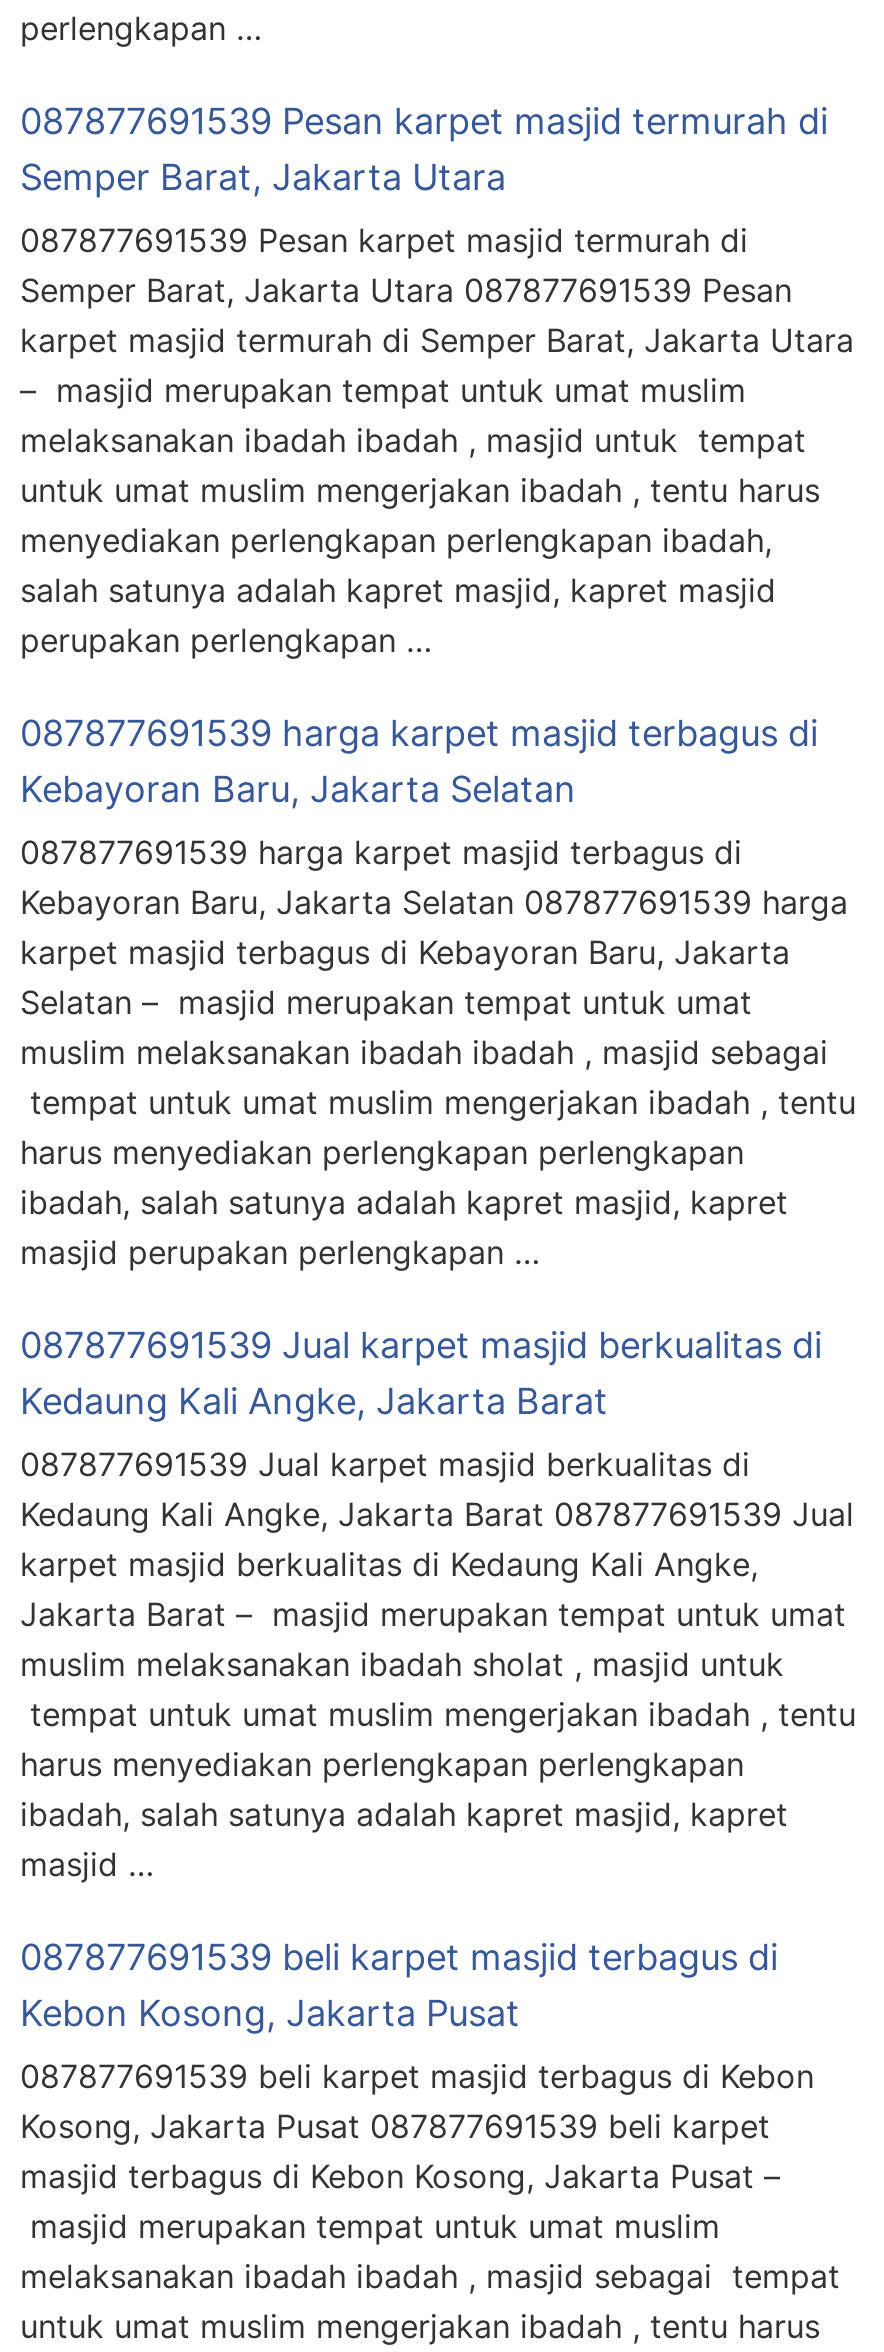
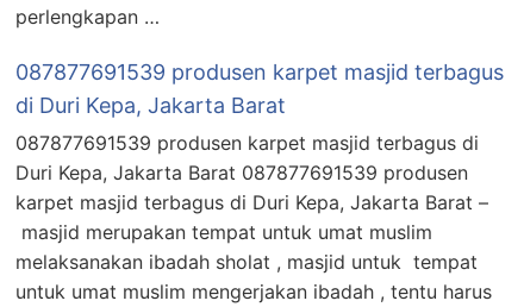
[20,100,856,2196] 087877691539 Pesan karpet masjid termurah di | Semper Barat, Jakarta Utara | 087877691539 Pesan karpet masjid termurah di | Semper Barat, Jakarta Utara 087877691539 Pesan | karpet masjid termurah di Semper Barat, Jakarta Utara | – masjid merupakan tempat untuk umat muslim | melaksanakan ibadah ibadah , masjid untuk tempat | untuk umat muslim mengerjakan ibadah , tentu harus | menyediakan perlengkapan perlengkapan ibadah, | salah satunya adalah kapret masjid, kapret masjid | perupakan perlengkapan … | 087877691539 harga karpet masjid terbagus di | Kebayoran Baru, Jakarta Selatan | 087877691539 harga karpet masjid terbagus di | Kebayoran Baru, Jakarta Selatan 087877691539 harga | karpet masjid terbagus di Kebayoran Baru, Jakarta | Selatan – masjid merupakan tempat untuk umat | muslim melaksanakan ibadah ibadah , masjid sebagai | tempat untuk umat muslim mengerjakan ibadah , tentu | harus menyediakan perlengkapan perlengkapan | ibadah, salah satunya adalah kapret masjid, kapret | masjid perupakan perlengkapan … | 087877691539 Jual karpet masjid berkualitas di | Kedaung Kali Angke, Jakarta Barat | 087877691539 Jual karpet masjid berkualitas di | Kedaung Kali Angke, Jakarta Barat 087877691539 Jual | karpet masjid berkualitas di Kedaung Kali Angke, | Jakarta Barat – masjid merupakan tempat untuk umat | muslim melaksanakan ibadah sholat , masjid untuk | tempat untuk umat muslim mengerjakan ibadah , tentu | harus menyediakan perlengkapan perlengkapan | ibadah, salah satunya adalah kapret masjid, kapret | masjid … | 087877691539 beli karpet masjid terbagus di | Kebon Kosong, Jakarta Pusat | 087877691539 beli karpet masjid terbagus di Kebon | Kosong, Jakarta Pusat 087877691539 beli karpet | masjid terbagus di Kebon Kosong, Jakarta Pusat – -> [15,59,504,214] 087877691539 produsen karpet masjid terbagus | di Duri Kepa, Jakarta Barat | 087877691539 produsen karpet masjid terbagus di | Duri Kepa, Jakarta Barat 087877691539 produsen | karpet masjid terbagus di Duri Kepa, Jakarta Barat –
[20,2256,840,2296] melaksanakan ibadah ibadah , masjid sebagai tempat -> [15,250,478,274] melaksanakan ibadah sholat , masjid untuk tempat

